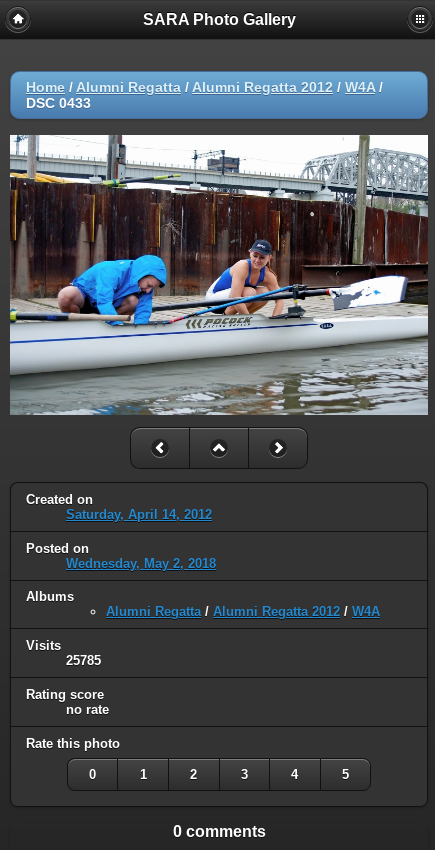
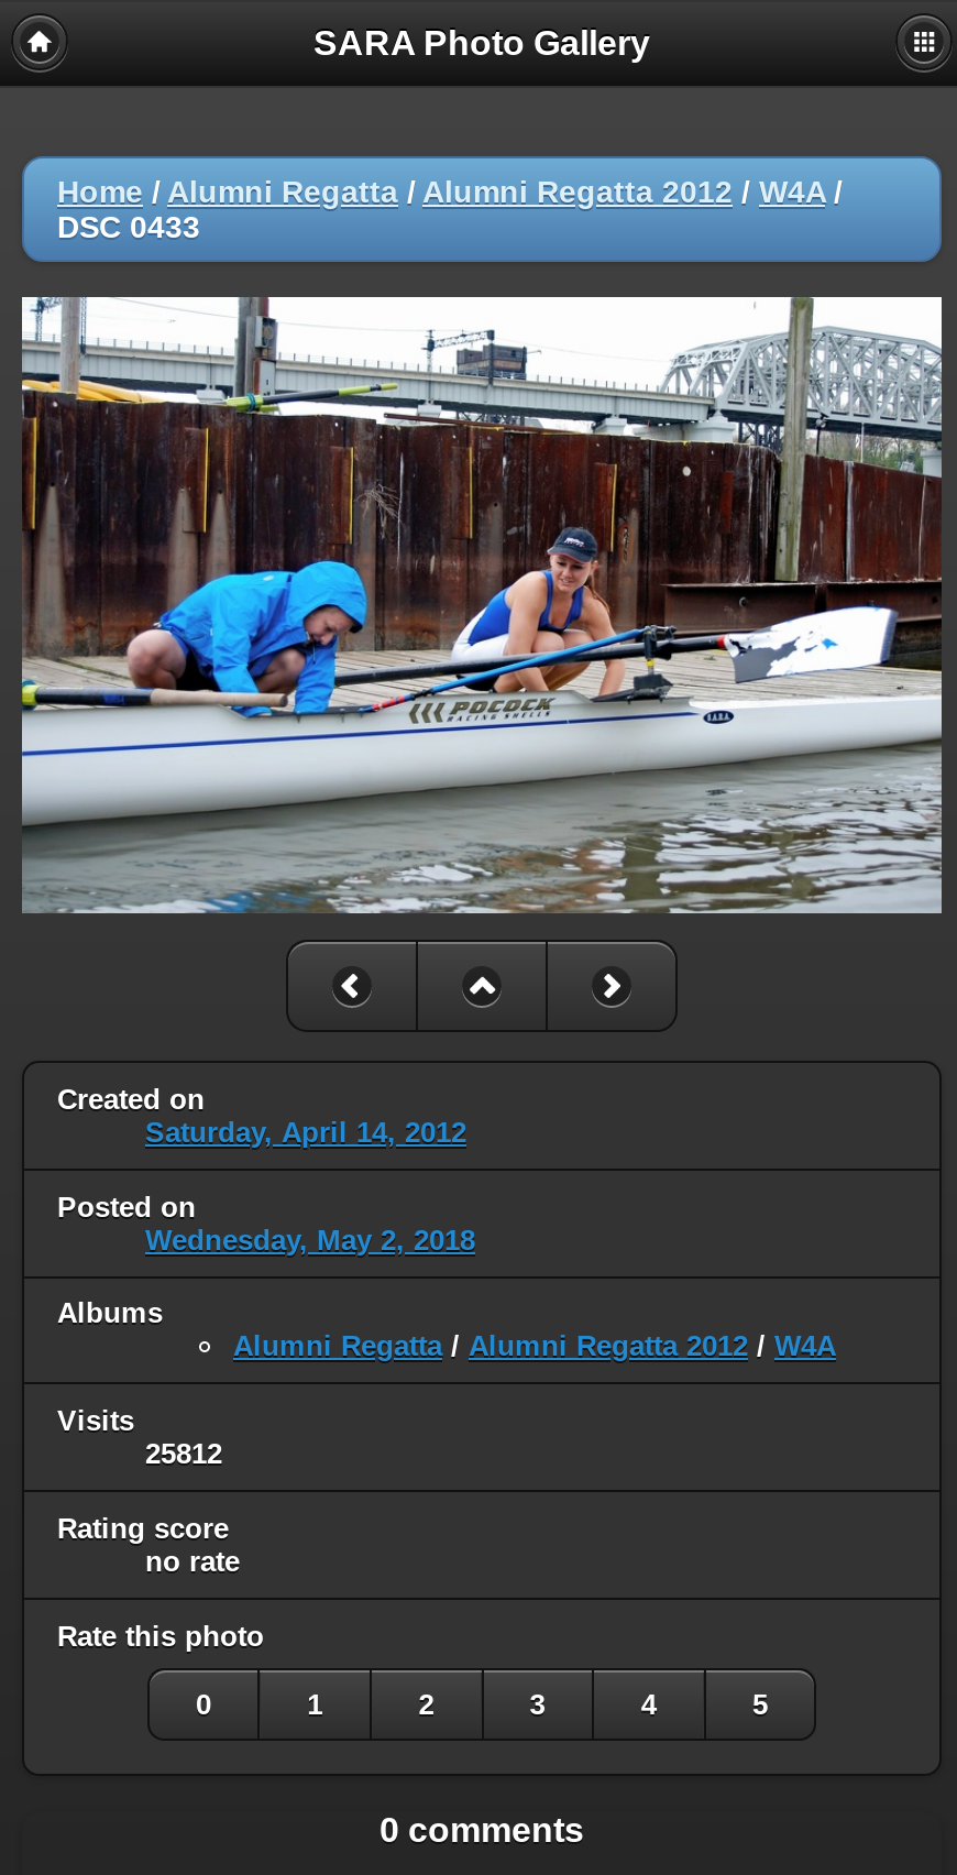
[66,653,101,668] 25785 -> [145,1438,222,1471] 25812

